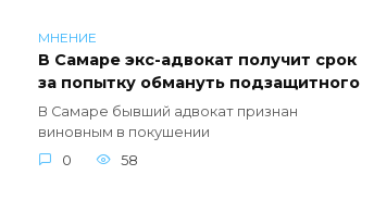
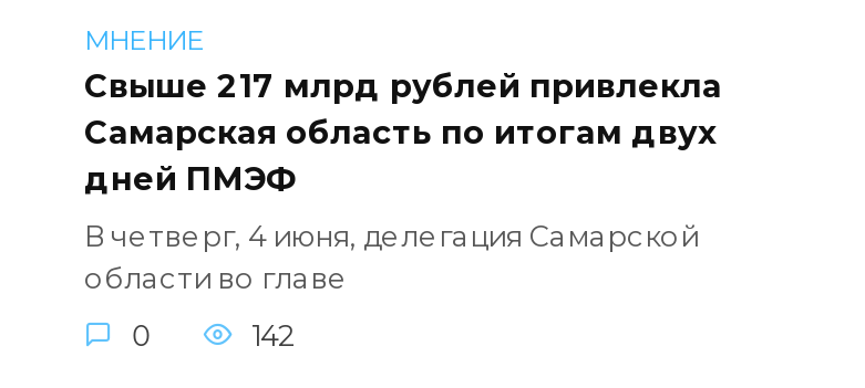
[38,51,360,93] В Самаре экс-адвокат получит срок | за попытку обмануть подзащитного -> [84,67,722,199] Свыше 217 млрд рублей привлекла | Самарская область по итогам двух | дней ПМЭФ
[38,104,298,141] В Самаре бывший адвокат признан | виновным в покушении -> [84,221,698,296] В четверг, 4 июня, делегация Самарской | области во главе
[120,152,138,168] 58 -> [251,319,294,352] 142

